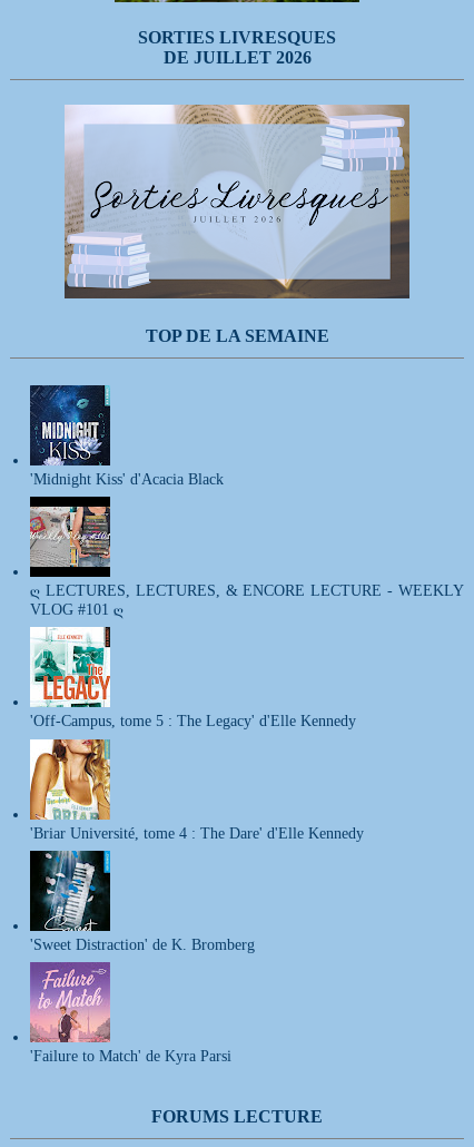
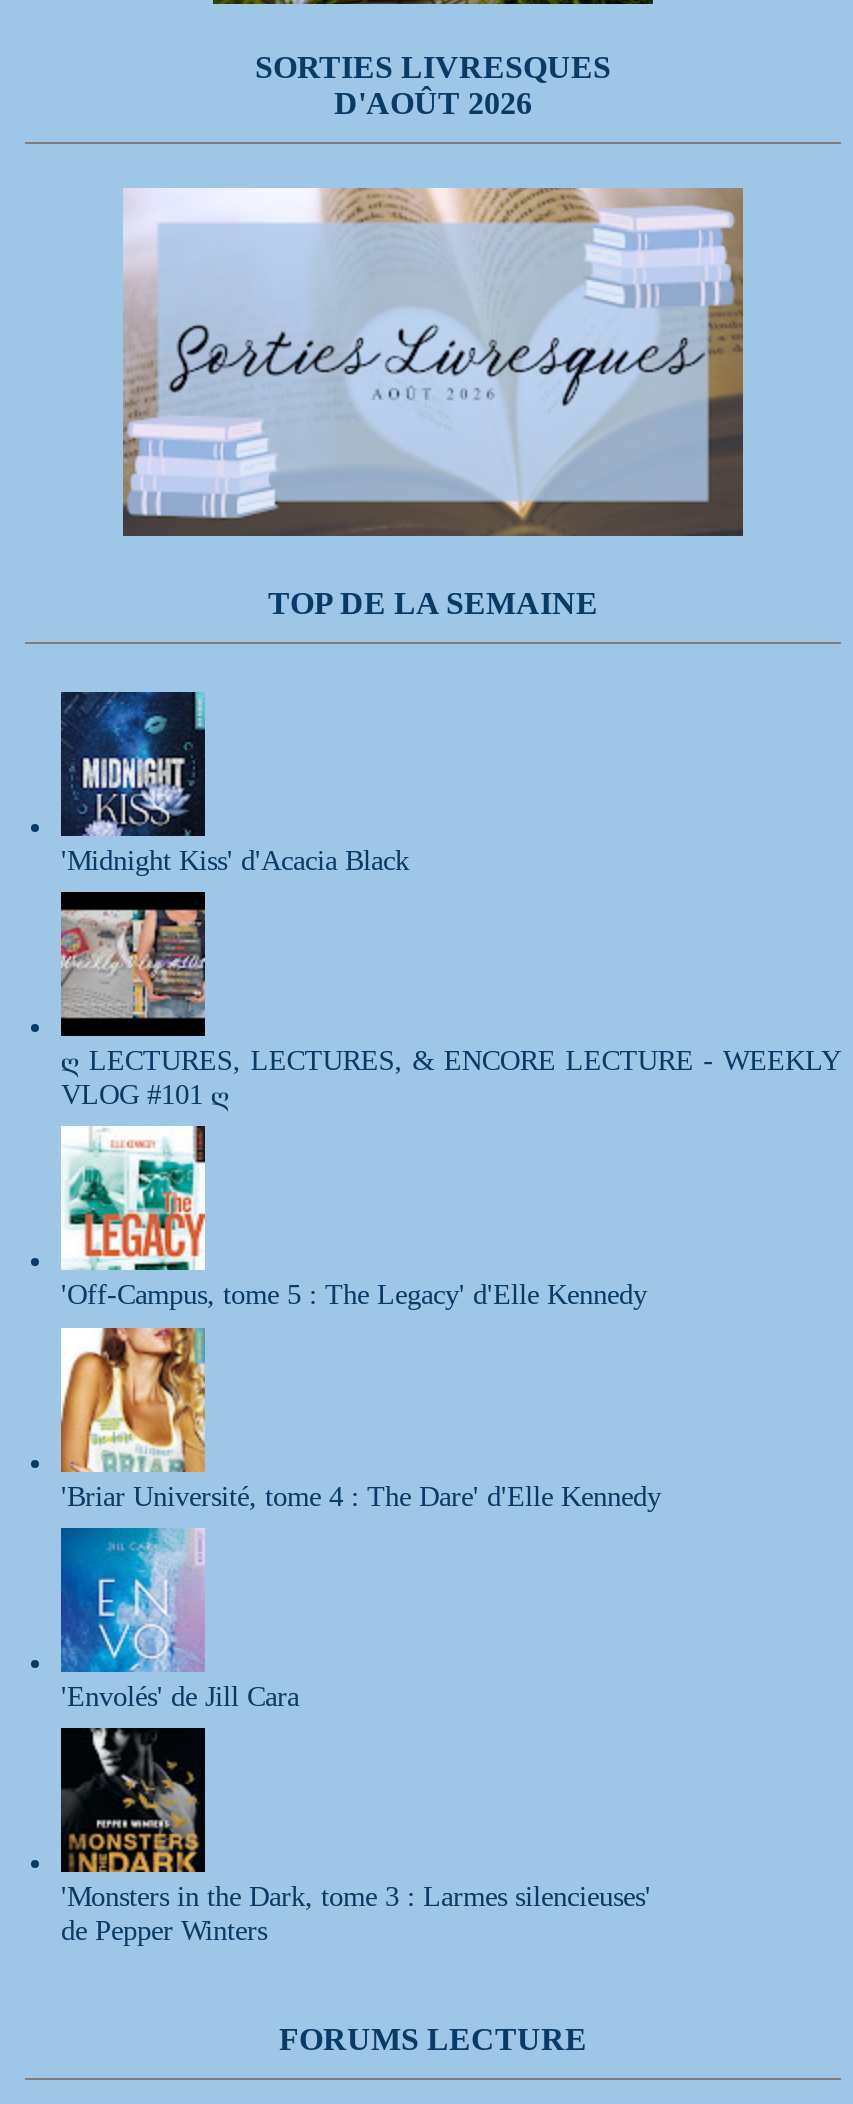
[163,48,311,67] DE JUILLET 2026 -> [334,87,532,121] D'AOÛT 2026
[29,850,255,953] [image] | 'Sweet Distraction' de K. Bromberg -> [59,1526,299,1711] [image] | 'Envolés' de Jill Cara
[29,962,231,1064] [image] | 'Failure to Match' de Kyra Parsi -> [59,1760,651,1946] [image] | 'Monsters in the Dark, tome 3 : Larmes silencieuses' | de Pepper Winters

